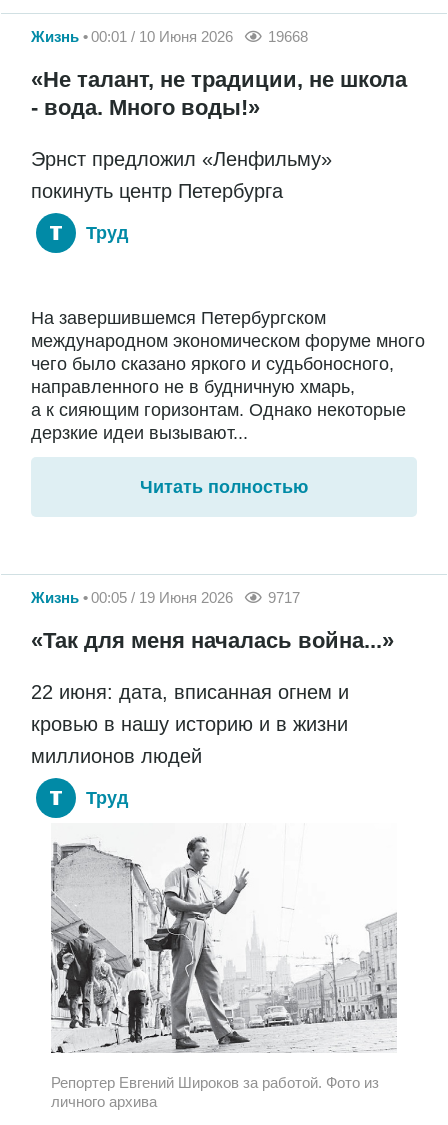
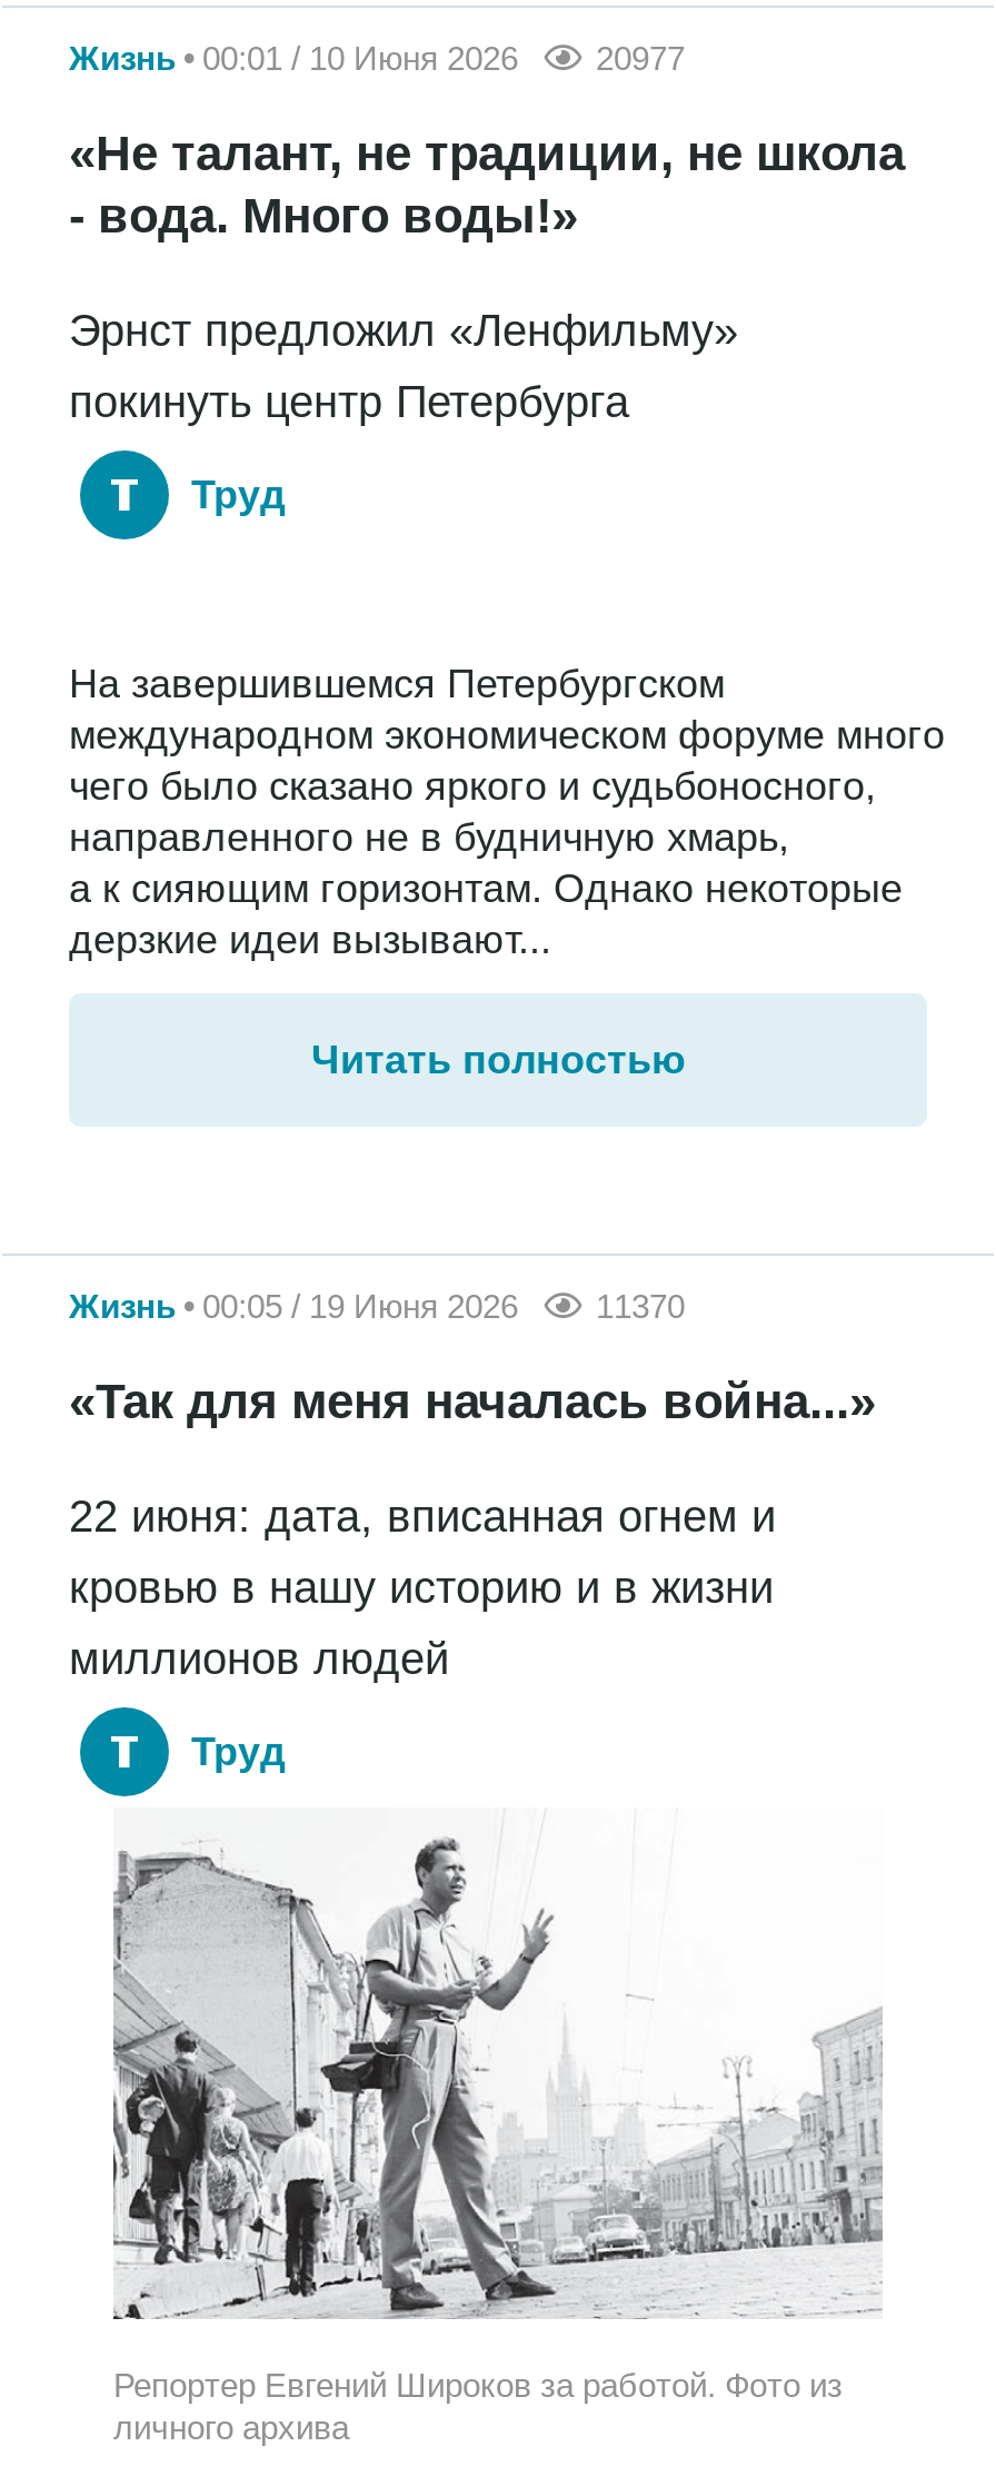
[268,28,308,45] 19668 -> [596,39,685,77] 20977
[268,589,300,606] 9717 -> [596,1288,685,1326] 11370

